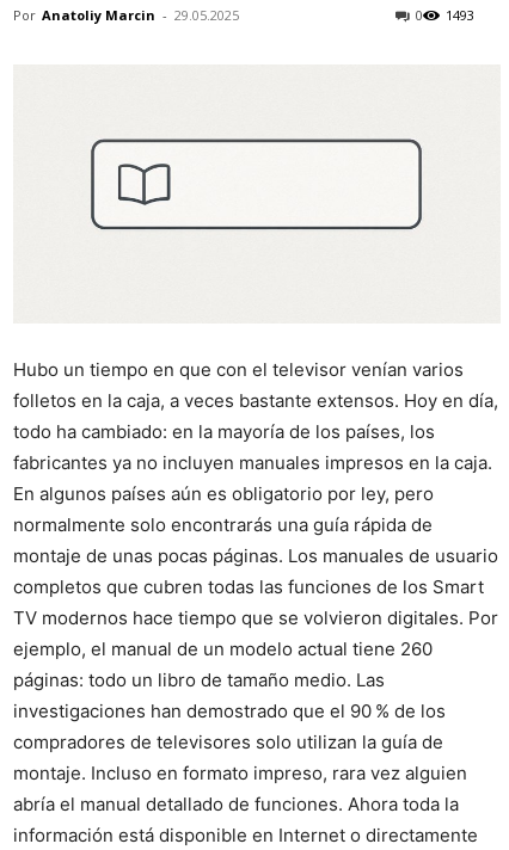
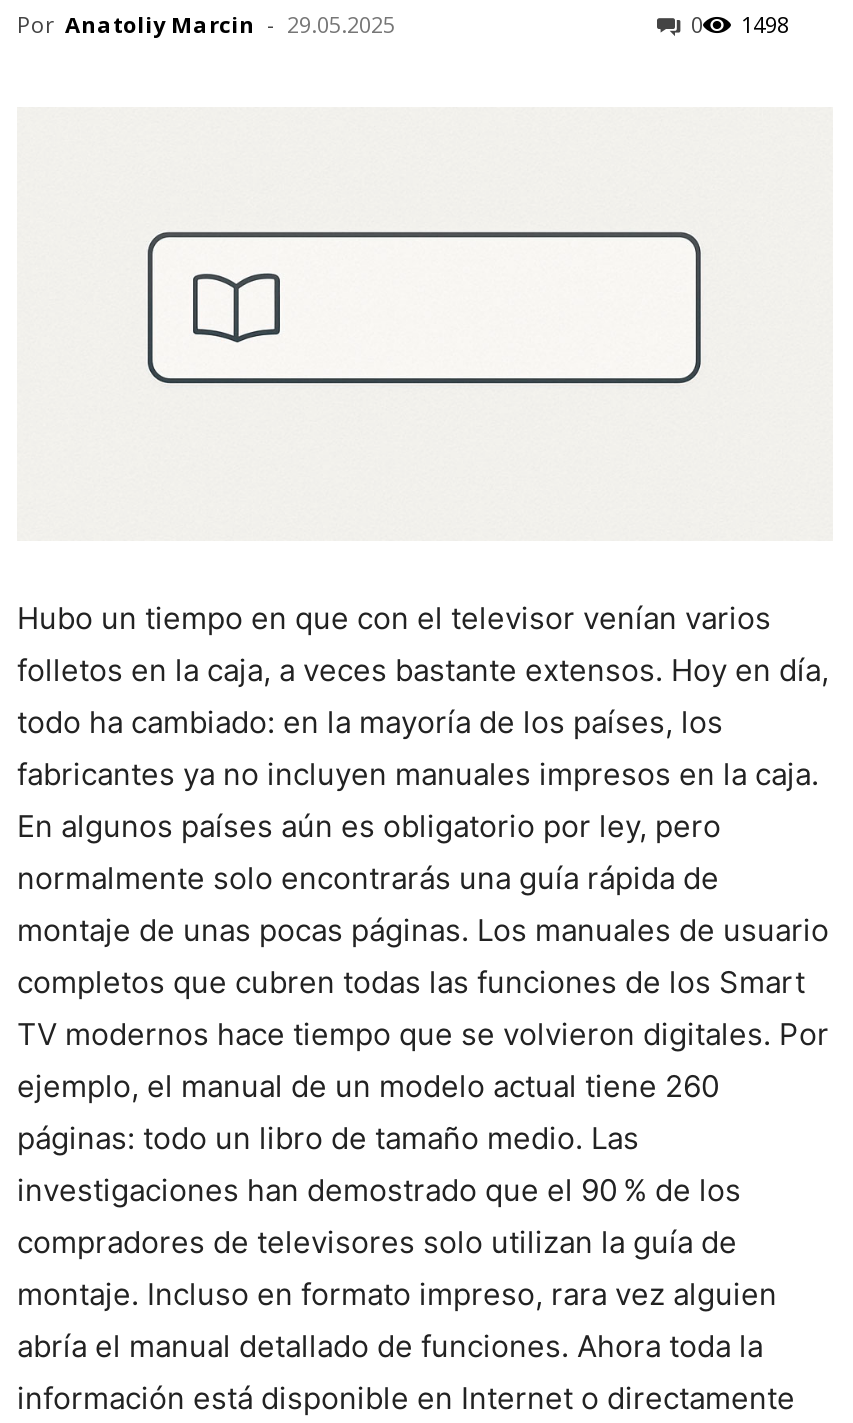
[416,6,474,24] 0 1493 -> [691,9,789,39] 0 1498

